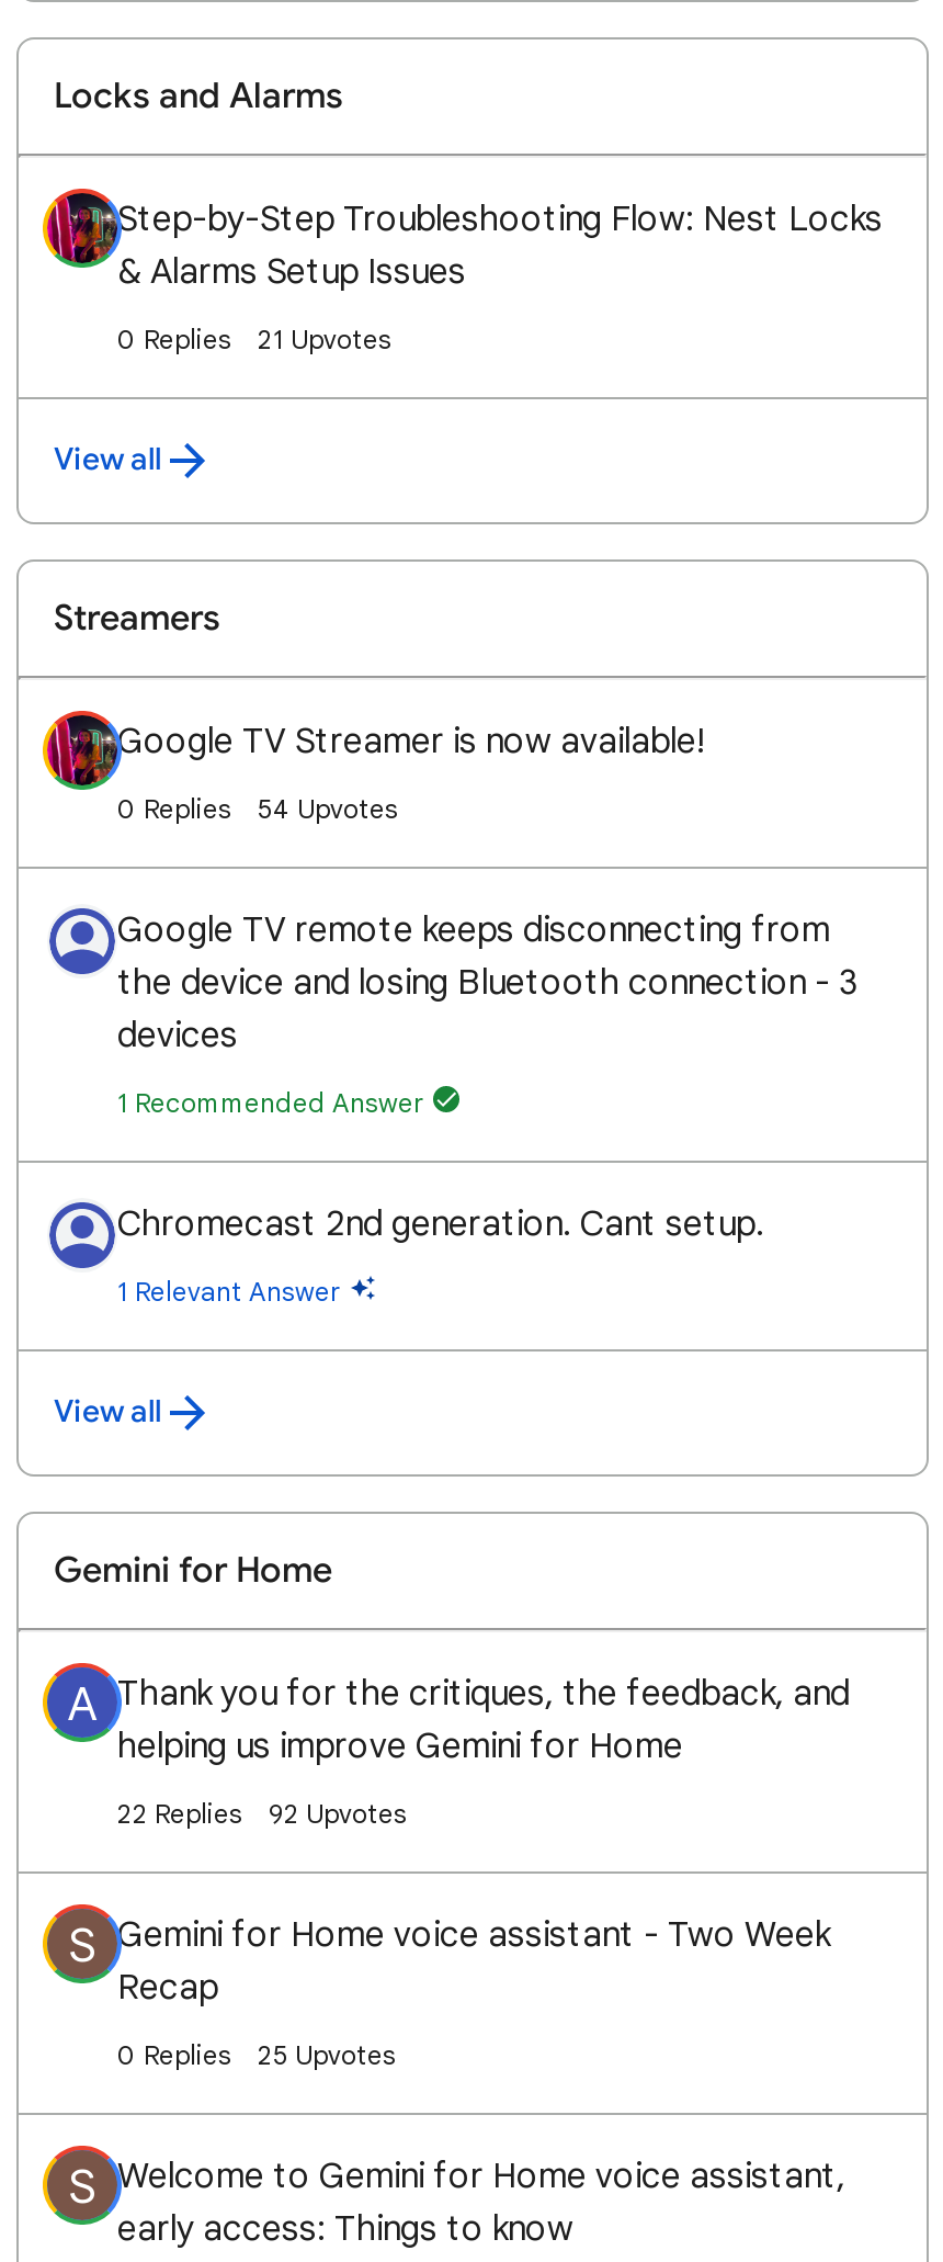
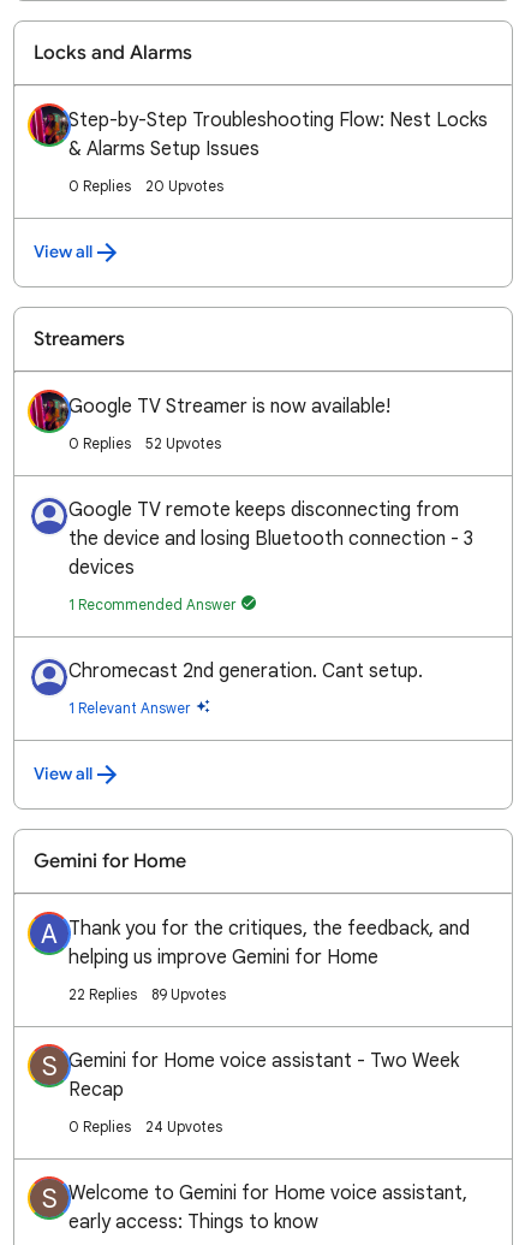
[258,323,391,355] 21 Upvotes -> [145,177,223,195] 20 Upvotes
[258,792,398,825] 54 Upvotes -> [145,434,221,452] 52 Upvotes
[117,1797,407,1830] 22 Replies 92 Upvotes -> [68,985,226,1003] 22 Replies 89 Upvotes
[258,2038,396,2071] 25 Upvotes -> [145,1117,222,1136] 24 Upvotes

